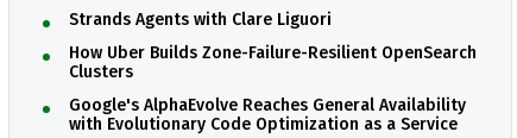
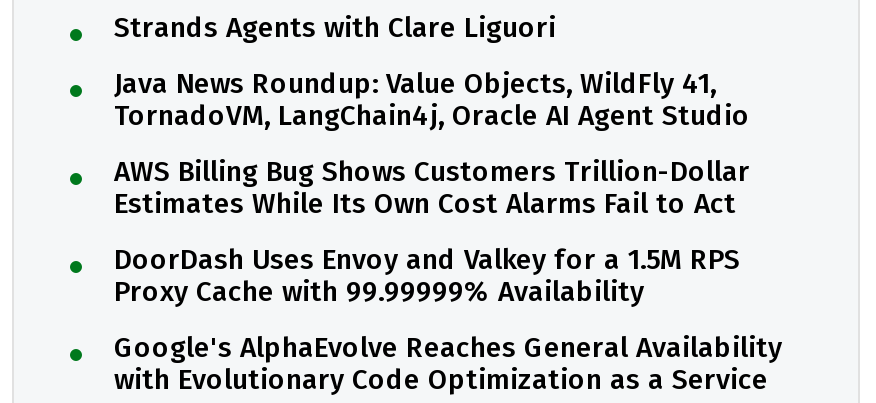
[69,43,477,82] How Uber Builds Zone-Failure-Resilient OpenSearch | Clusters -> [114,67,750,309] Java News Roundup: Value Objects, WildFly 41, | TornadoVM, LangChain4j, Oracle AI Agent Studio | AWS Billing Bug Shows Customers Trillion-Dollar | Estimates While Its Own Cost Alarms Fail to Act | DoorDash Uses Envoy and Valkey for a 1.5M RPS | Proxy Cache with 99.99999% Availability

